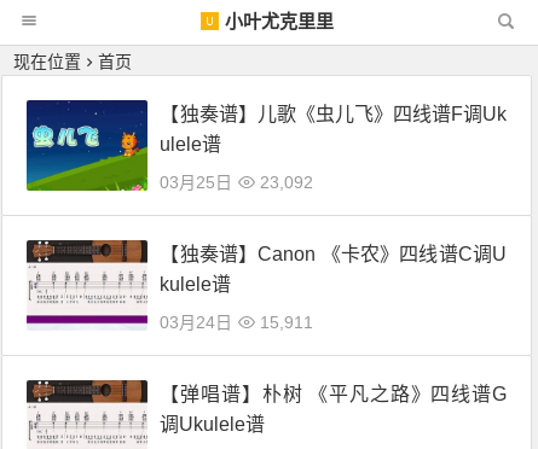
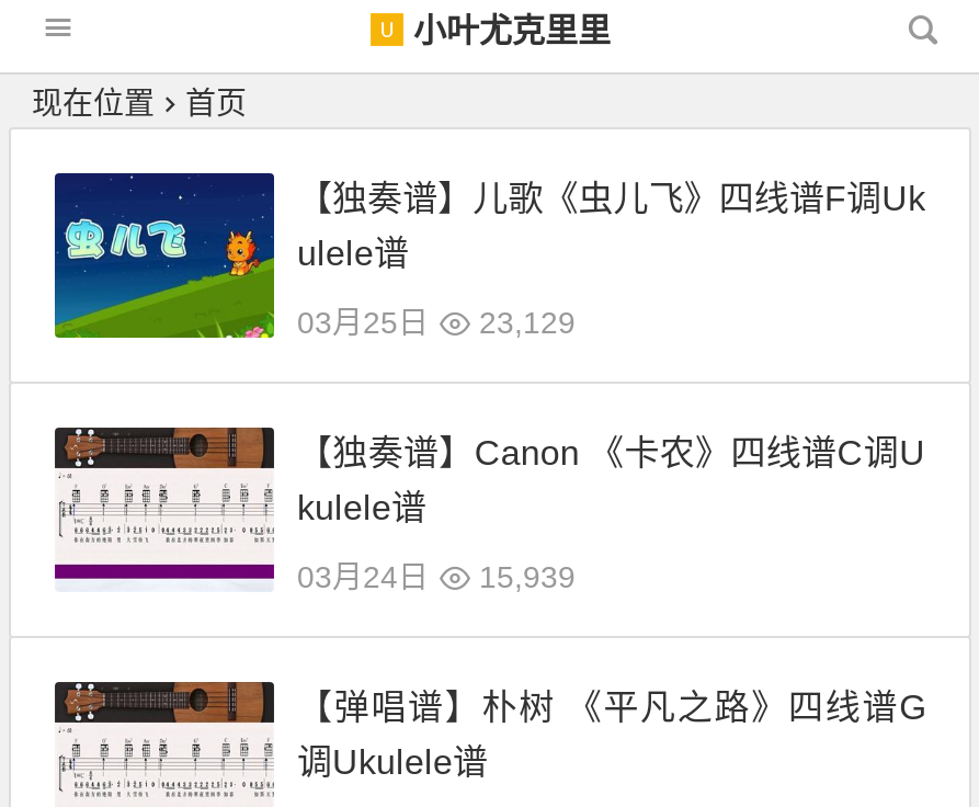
[160,173,314,192] 03月25日 23,092 -> [297,305,576,340] 03月25日 23,129
[160,313,314,332] 03月24日 15,911 -> [297,559,576,594] 03月24日 15,939

